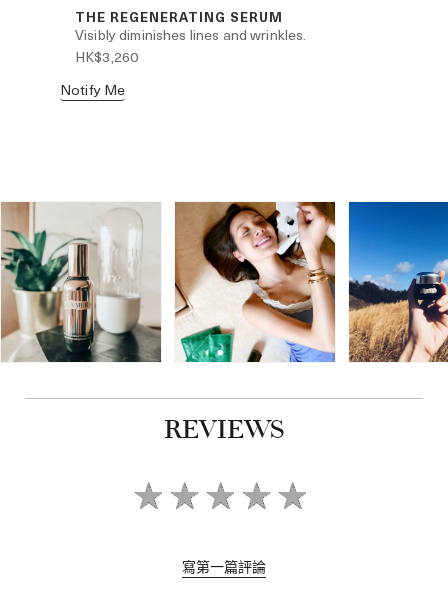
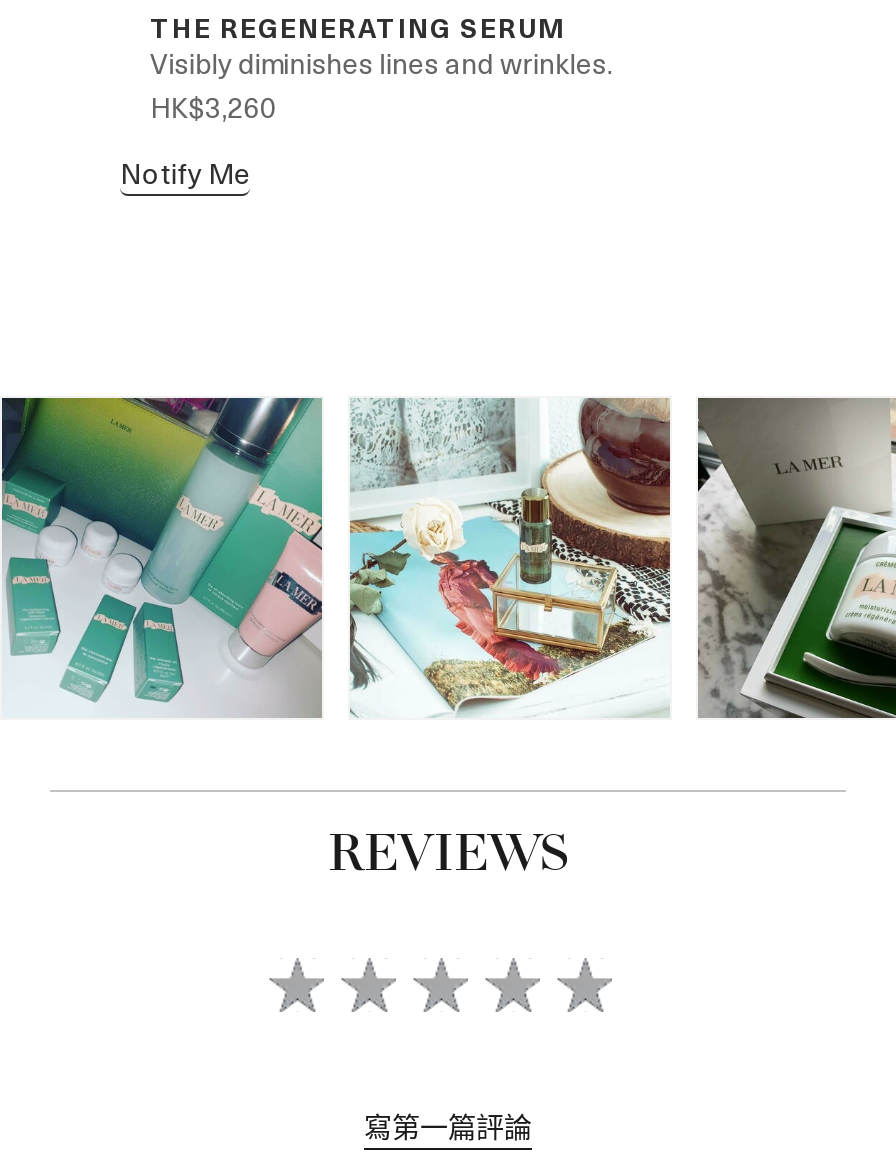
[3,201,161,363] [image] -> [6,396,324,718] [image]
[174,201,336,363] [image] -> [348,396,672,718] [image]
[348,201,445,363] [image] -> [696,396,890,720] [image]

